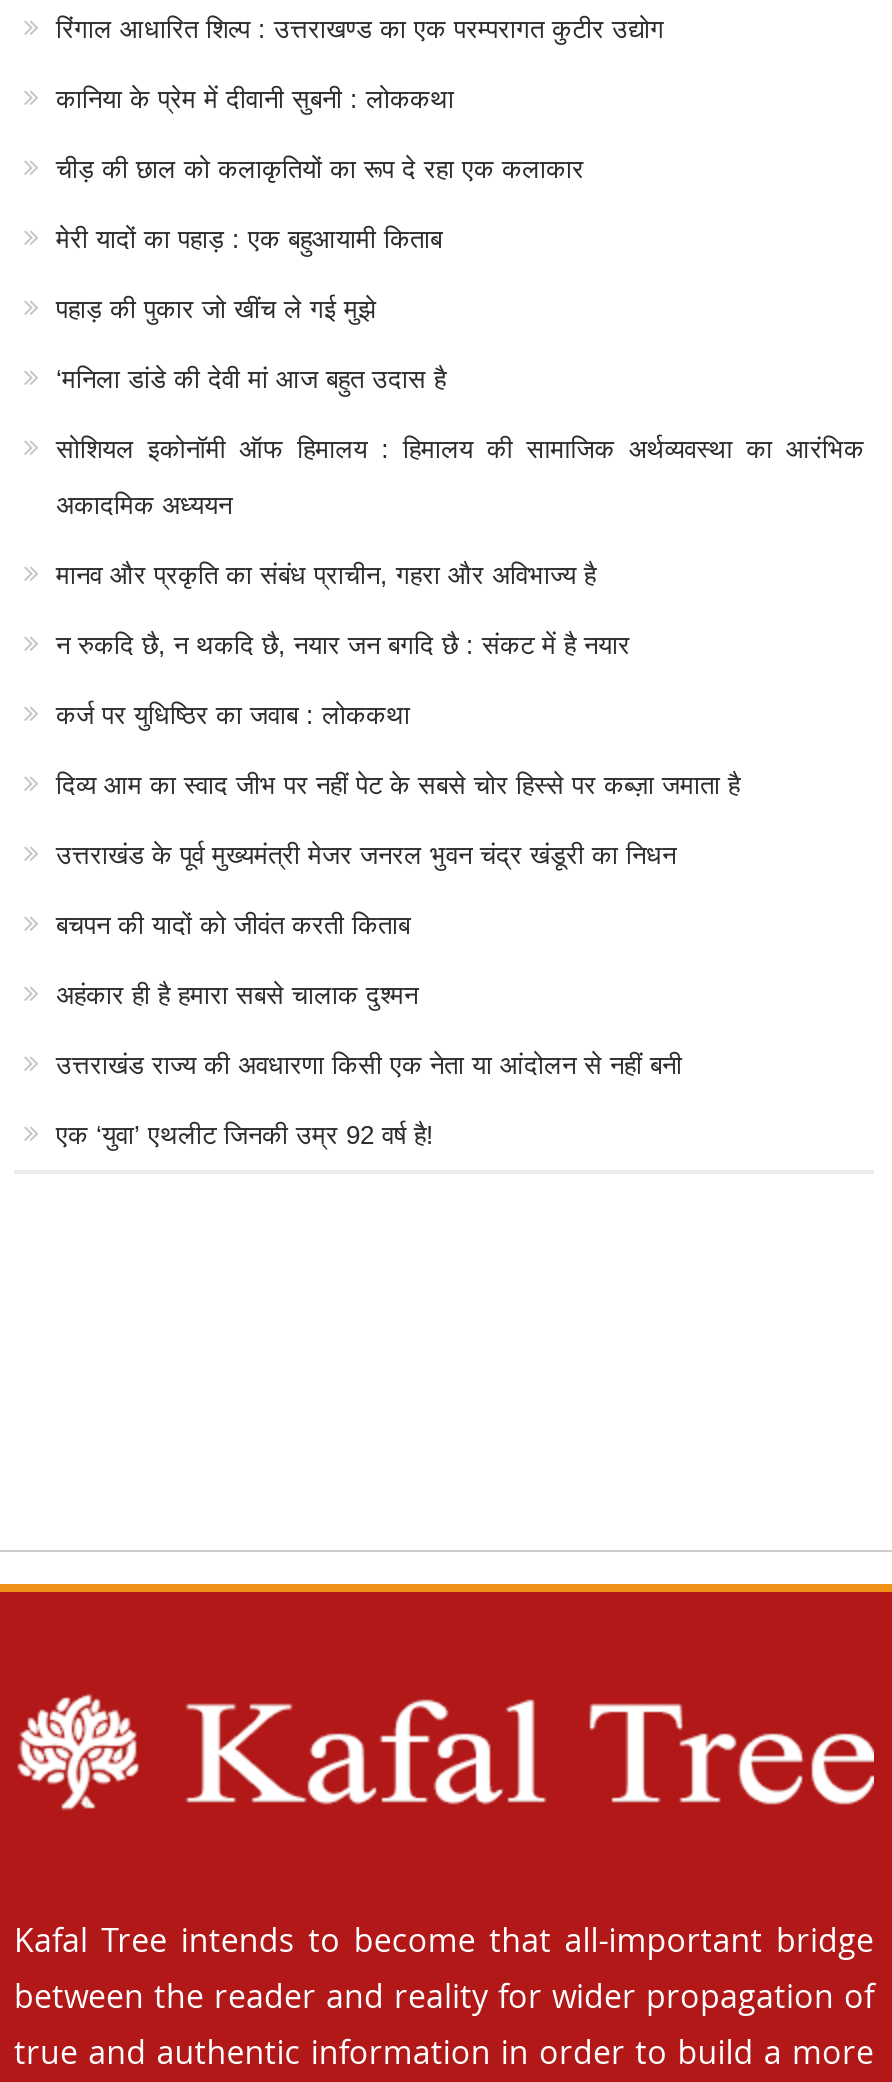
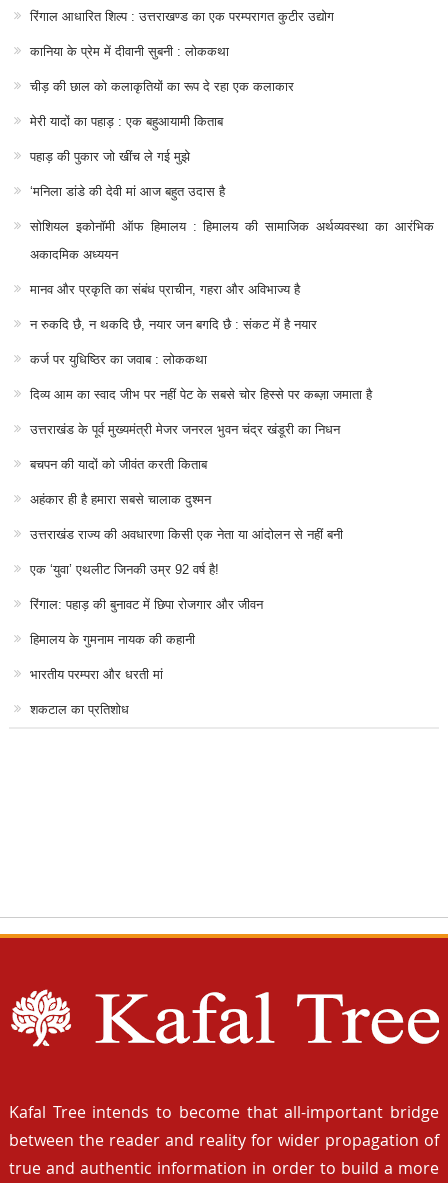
none -> [30,597,263,717] रिंगाल: पहाड़ की बुनावट में छिपा रोजगार और जीवन | हिमालय के गुमनाम नायक की कहानी | भारतीय परम्परा और धरती मां | शकटाल का प्रतिशोध

